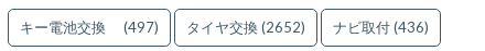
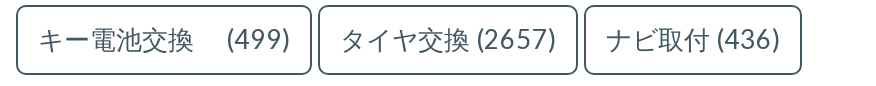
[20,18,159,36] キー電池交換(497) -> [38,23,290,55] キー電池交換(499)
[186,18,305,36] タイヤ交換(2652) -> [340,23,556,55] タイヤ交換(2657)

